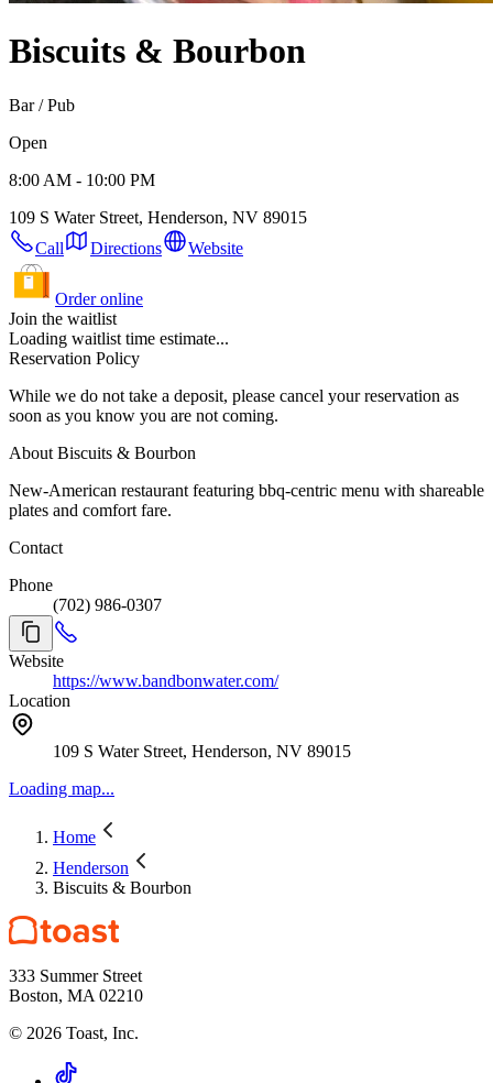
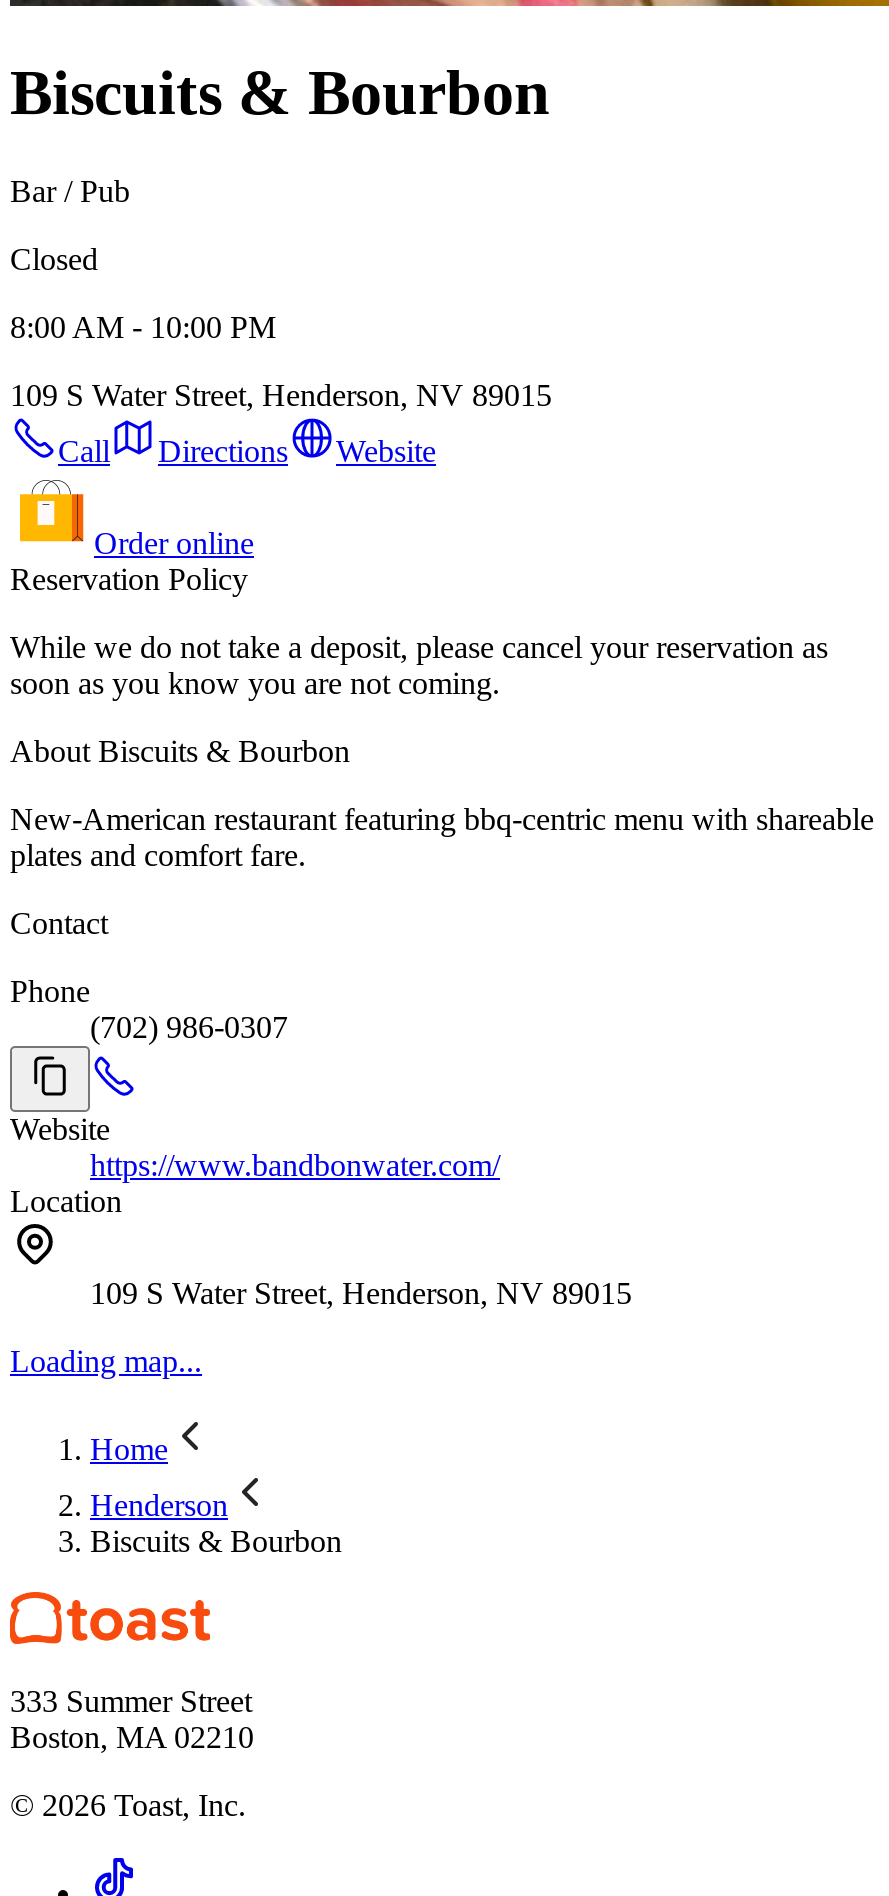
[9,133,47,152] Open -> [10,242,98,276] Closed
[9,309,229,348] Join the waitlist | Loading waitlist time estimate... -> none

